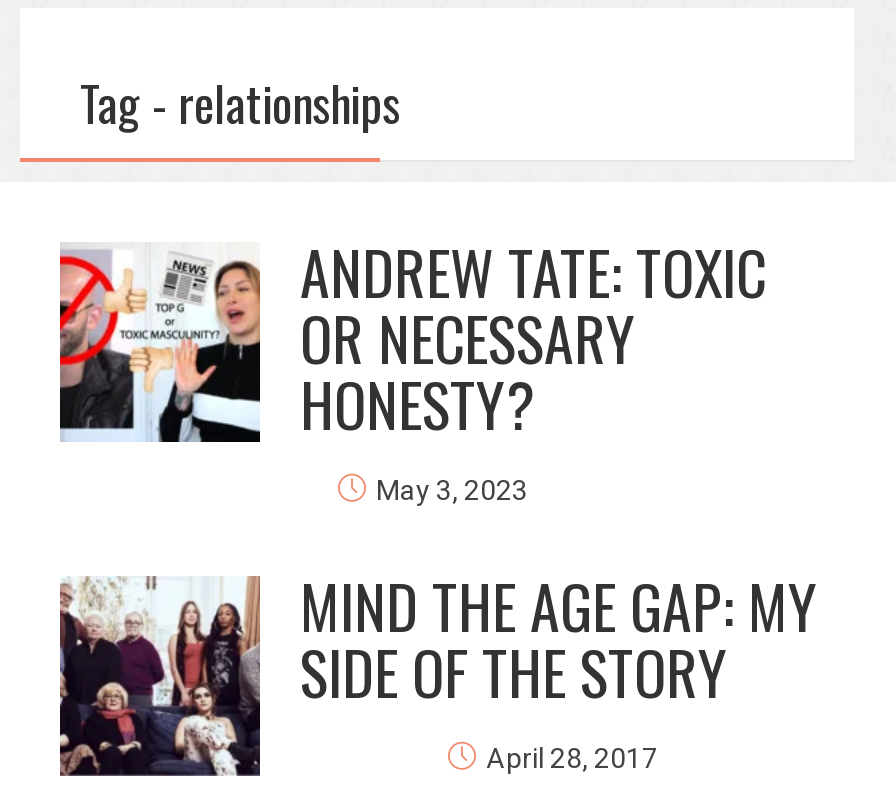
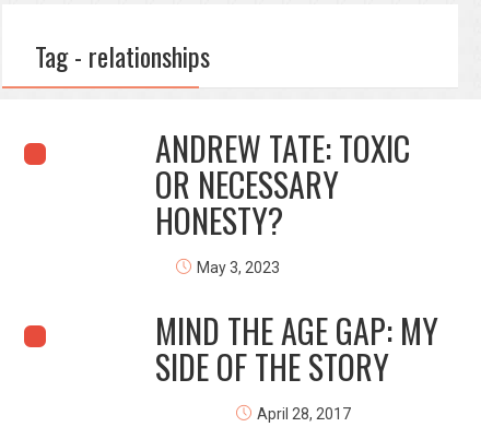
[58,244,262,444] [image] -> none
[58,574,262,778] [image] -> none

